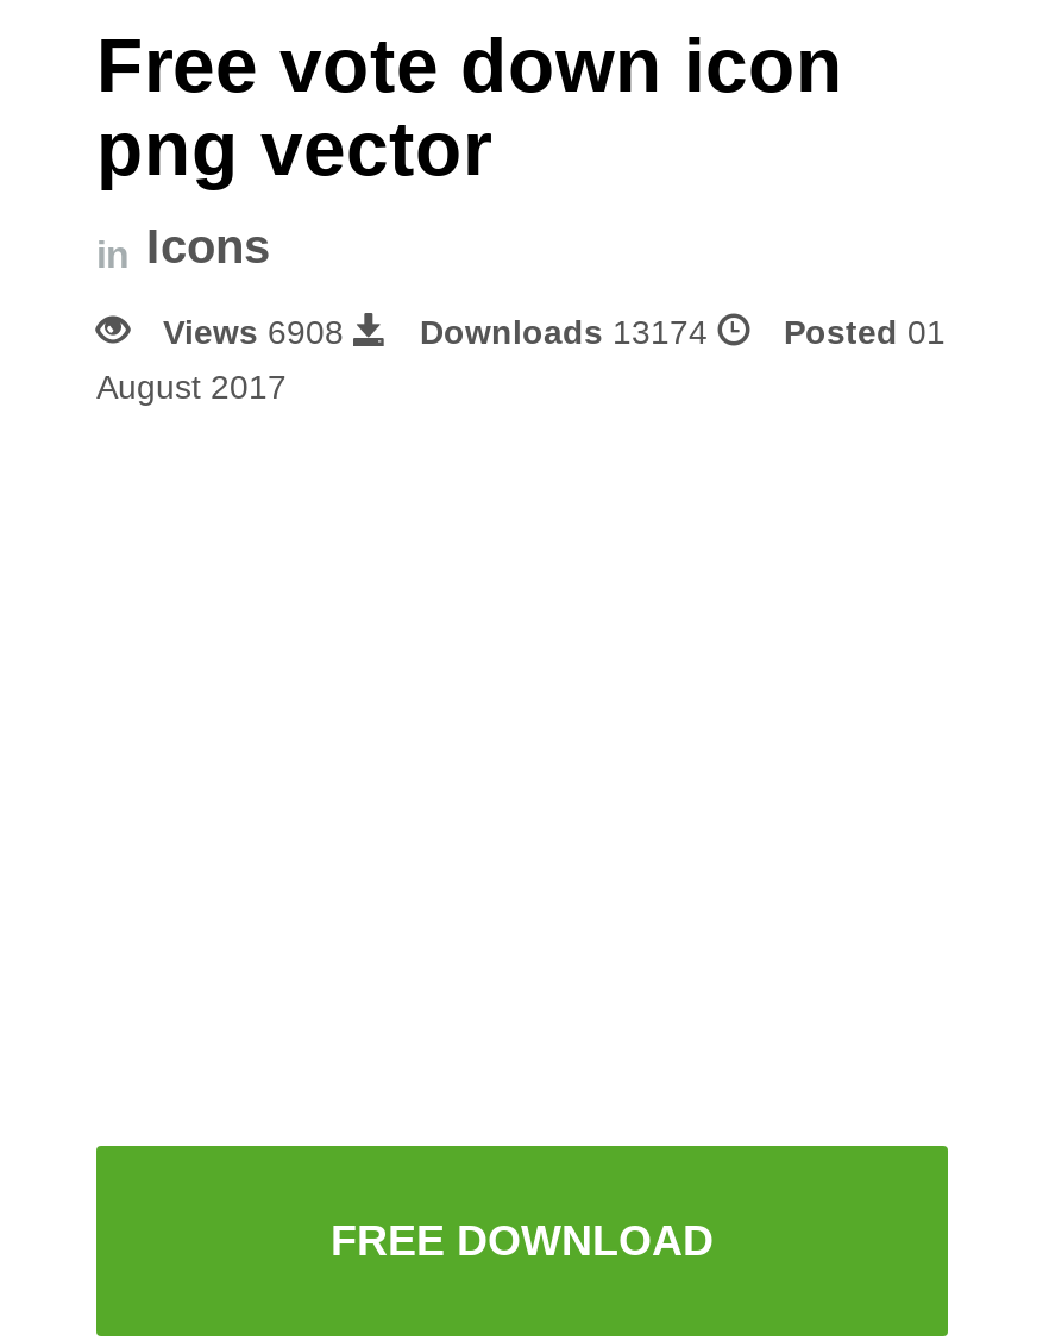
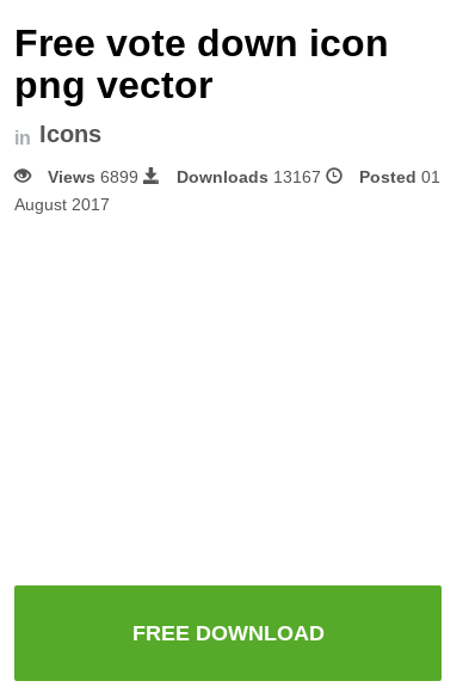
[163,313,353,351] Views 6908 -> [48,167,143,186] Views 6899
[420,313,717,351] Downloads 13174 -> [177,167,326,186] Downloads 13167

